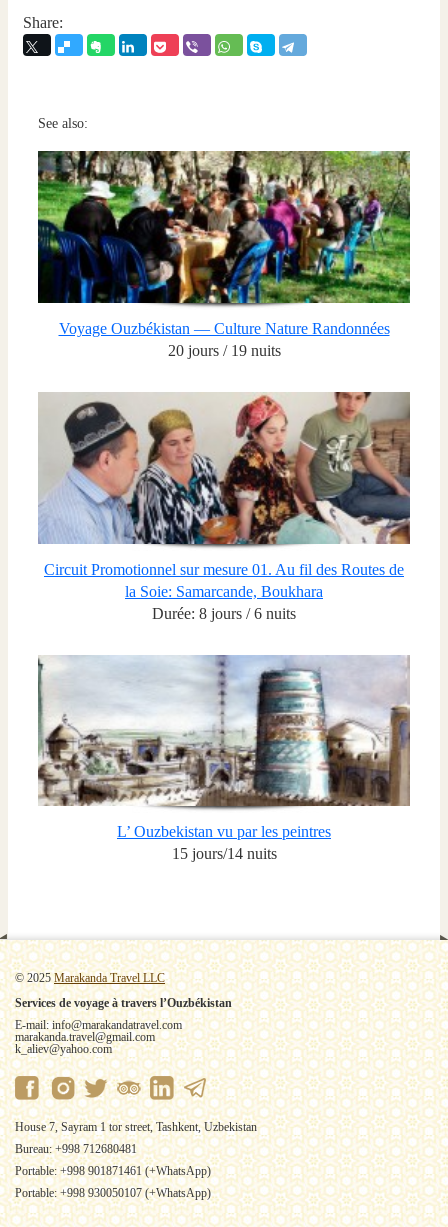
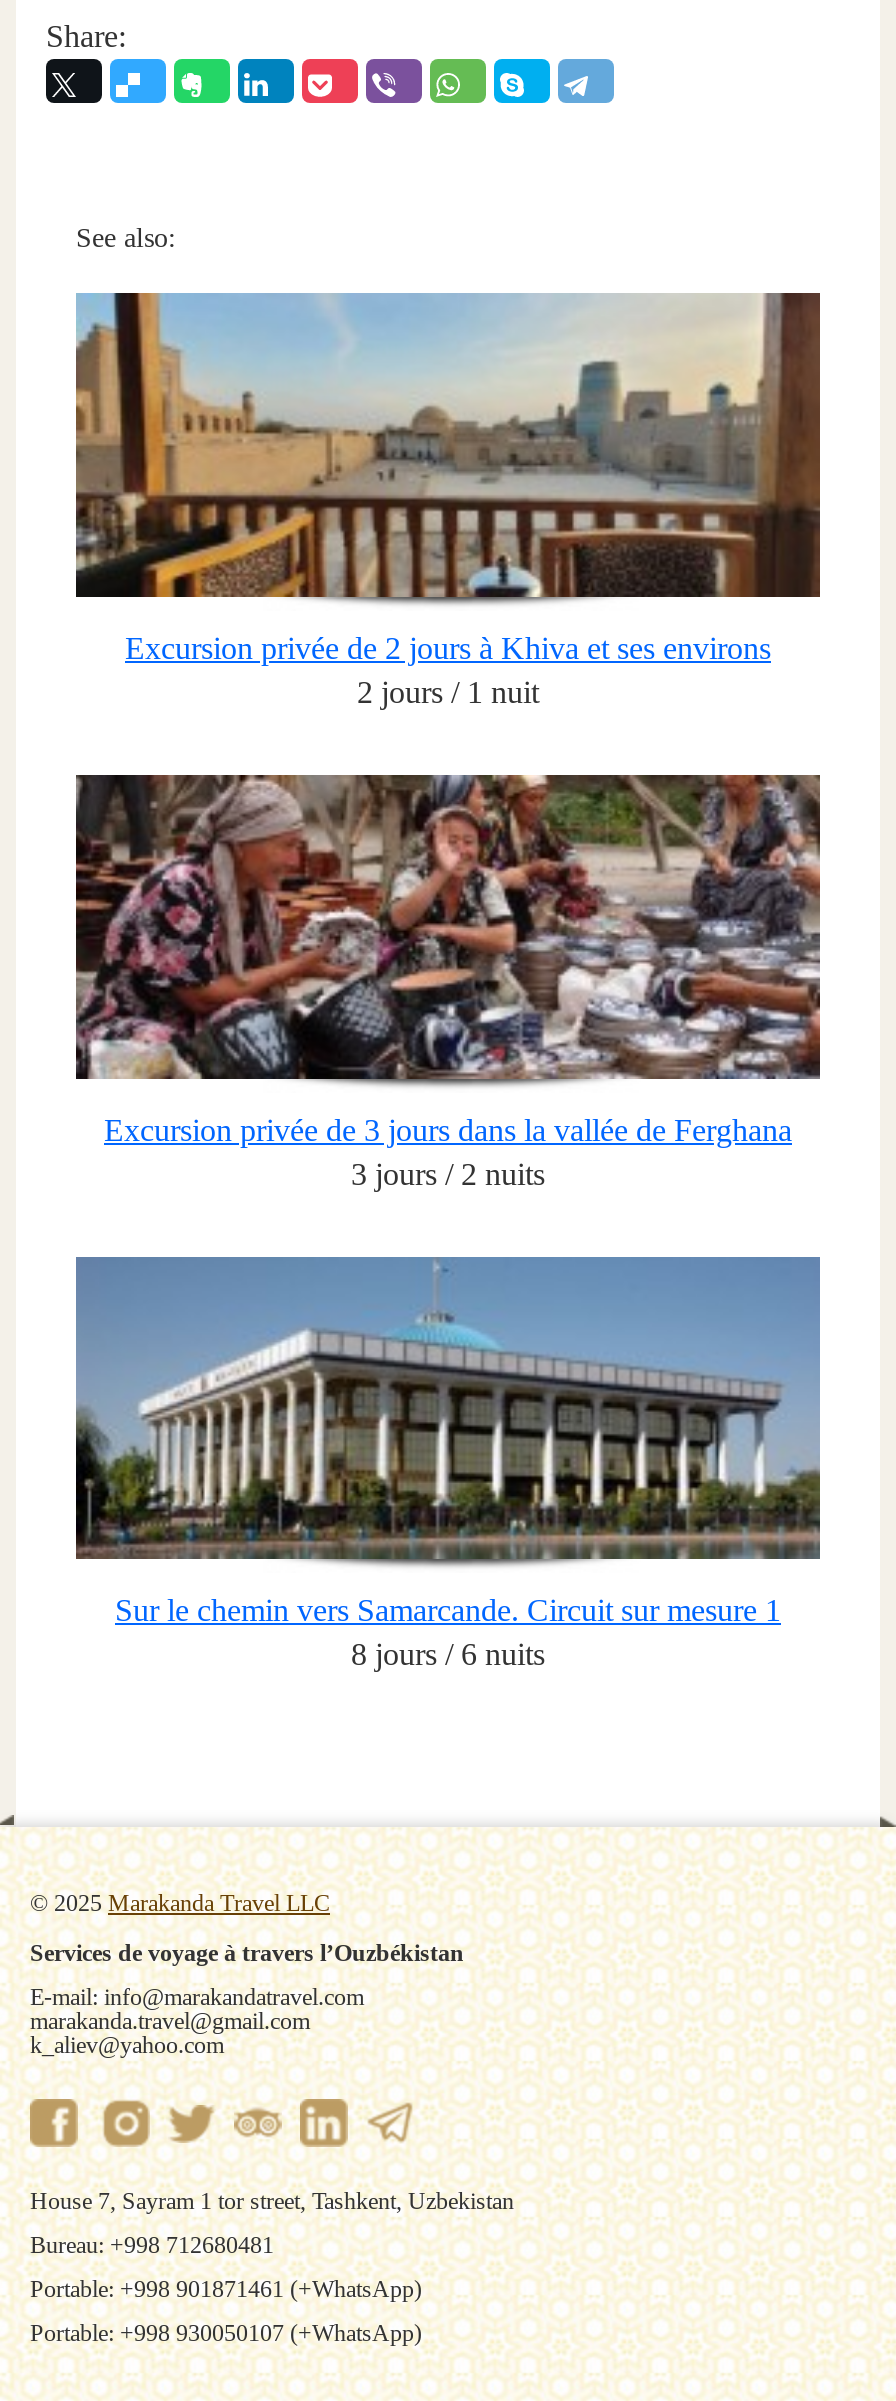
[37,150,411,359] [image] | Voyage Ouzbékistan — Culture Nature Randonnées | 20 jours / 19 nuits -> [74,291,822,709] [image] | Excursion privée de 2 jours à Khiva et ses environs | 2 jours / 1 nuit
[38,391,410,621] [image] | Circuit Promotionnel sur mesure 01. Au fil des Routes de | la Soie: Samarcande, Boukhara | Durée: 8 jours / 6 nuits -> [74,773,820,1190] [image] | Excursion privée de 3 jours dans la vallée de Ferghana | 3 jours / 2 nuits
[37,656,410,862] [image] | L’ Ouzbekistan vu par les peintres | 15 jours/14 nuits -> [74,1257,822,1672] [image] | Sur le chemin vers Samarcande. Circuit sur mesure 1 | 8 jours / 6 nuits

